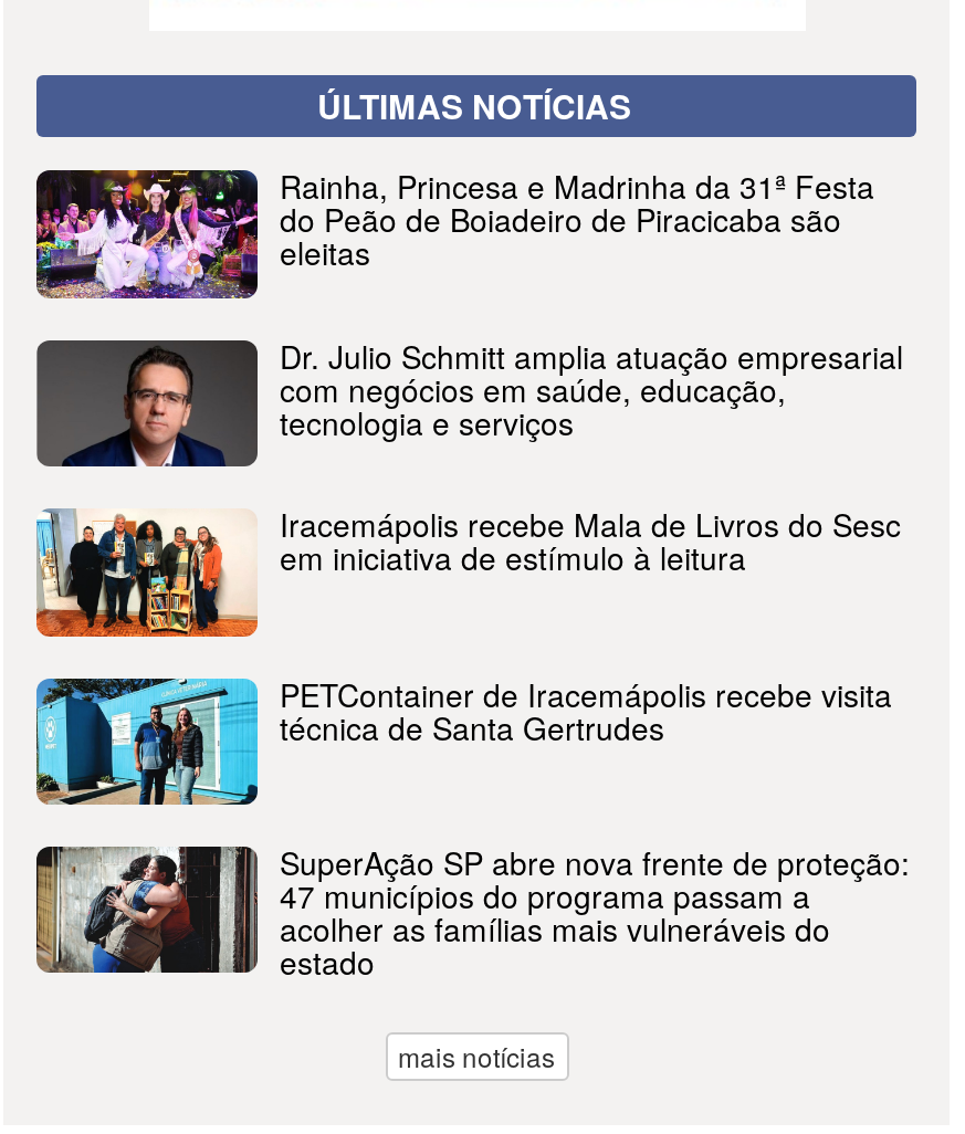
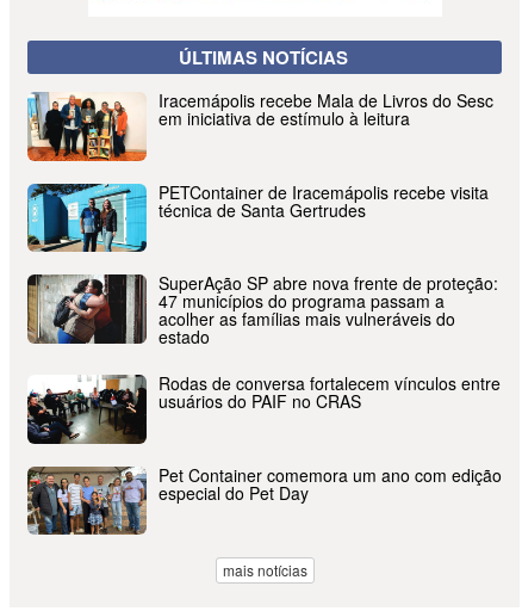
[34,164,903,443] [image] | Rainha, Princesa e Madrinha da 31ª Festa | do Peão de Boiadeiro de Piracicaba são | eleitas | Dr. Julio Schmitt amplia atuação empresarial | com negócios em saúde, educação, | tecnologia e serviços -> none
[34,338,253,469] [image] -> none
moved [34,502,910,984] -> [26,88,498,349]: [image] | Iracemápolis recebe Mala de Livros do Sesc | em iniciativa de estímulo à leitura | ... | acolher as famílias mais vulneráveis do | estado
none -> [26,371,502,504] [image] | Rodas de conversa fortalecem vínculos entre | usuários do PAIF no CRAS | Pet Container comemora um ano com edição | especial do Pet Day
none -> [27,465,148,536] [image]

